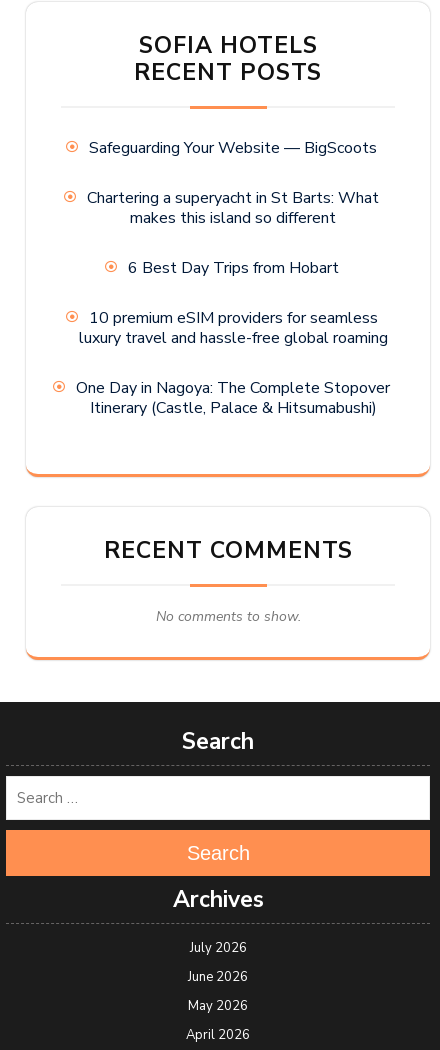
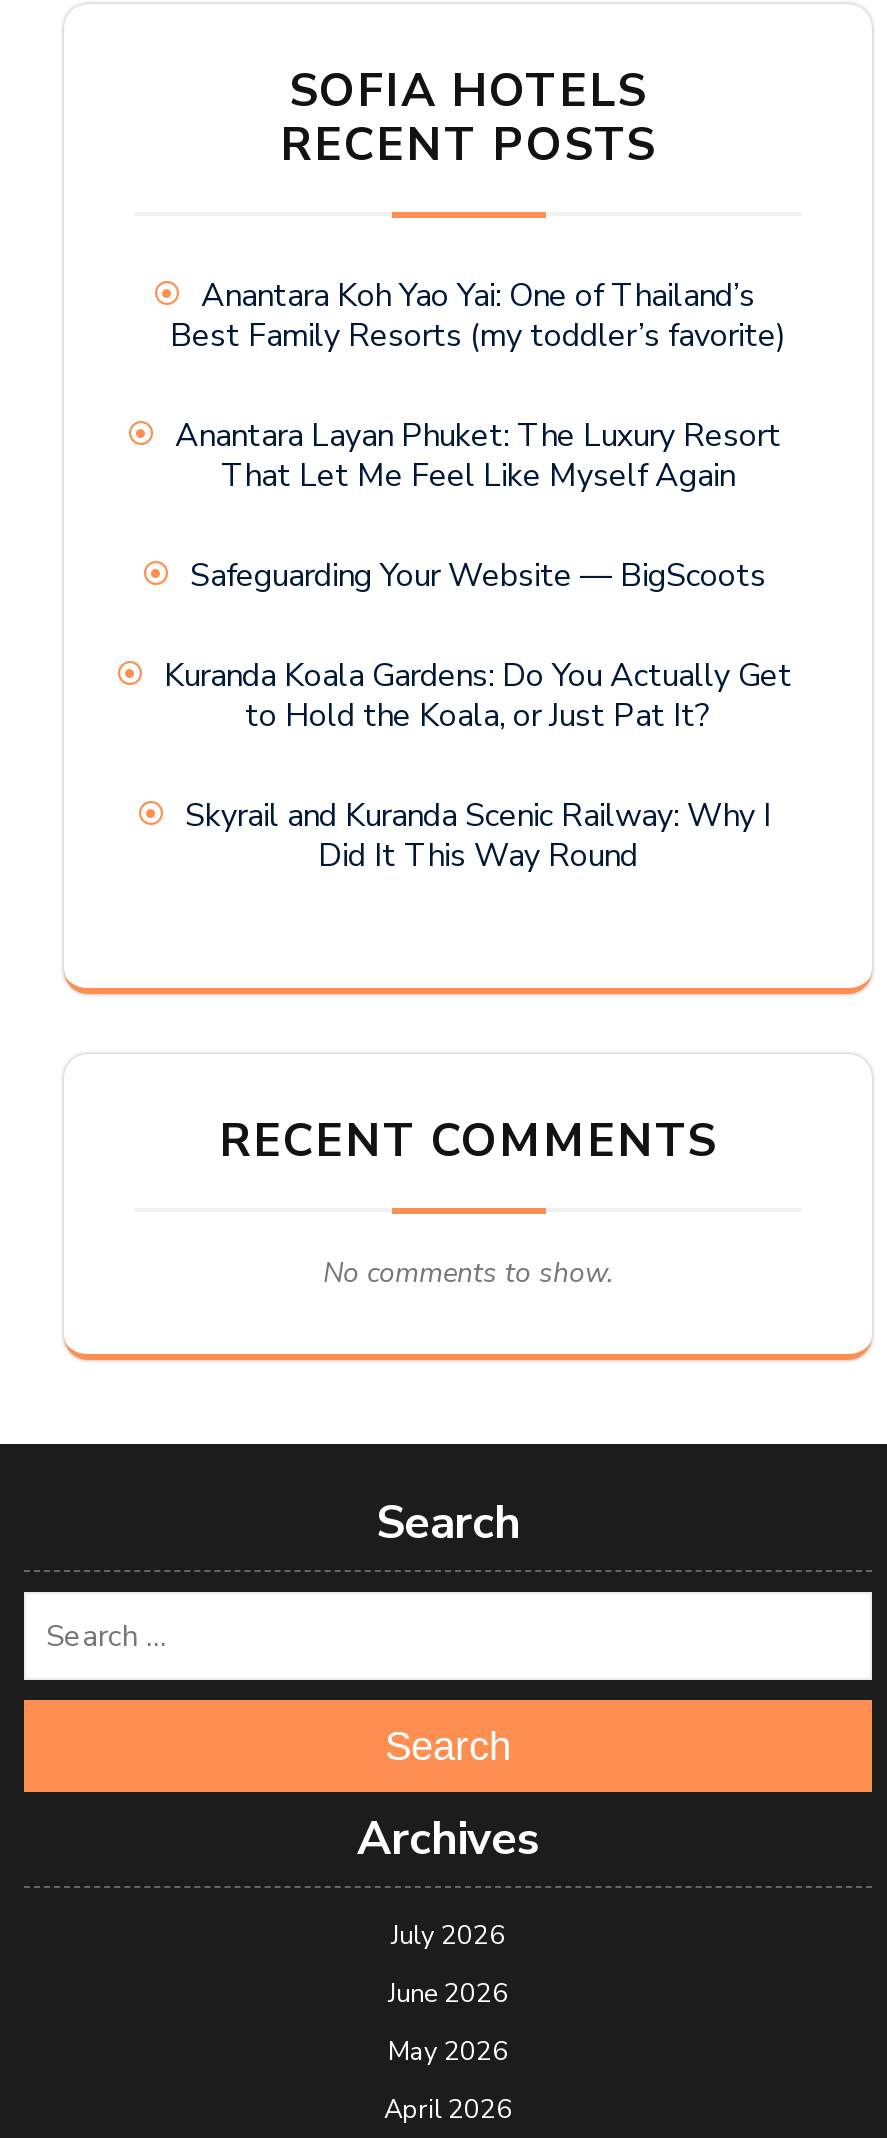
none -> [170,273,786,497] Anantara Koh Yao Yai: One of Thailand’s | Best Family Resorts (my toddler’s favorite) | Anantara Layan Phuket: The Luxury Resort | That Let Me Feel Like Myself Again
moved [89,137,377,159] -> [190,553,766,597]: Safeguarding Your Website — BigScoots
[76,187,390,419] Chartering a superyacht in St Barts: What | makes this island so different | 6 Best Day Trips from Hobart | 10 premium eSIM providers for seamless | luxury travel and hassle-free global roaming | One Day in Nagoya: The Complete Stopover | Itinerary (Castle, Palace & Hitsumabushi) -> [164,653,792,877] Kuranda Koala Gardens: Do You Actually Get | to Hold the Koala, or Just Pat It? | Skyrail and Kuranda Scenic Railway: Why I | Did It This Way Round

